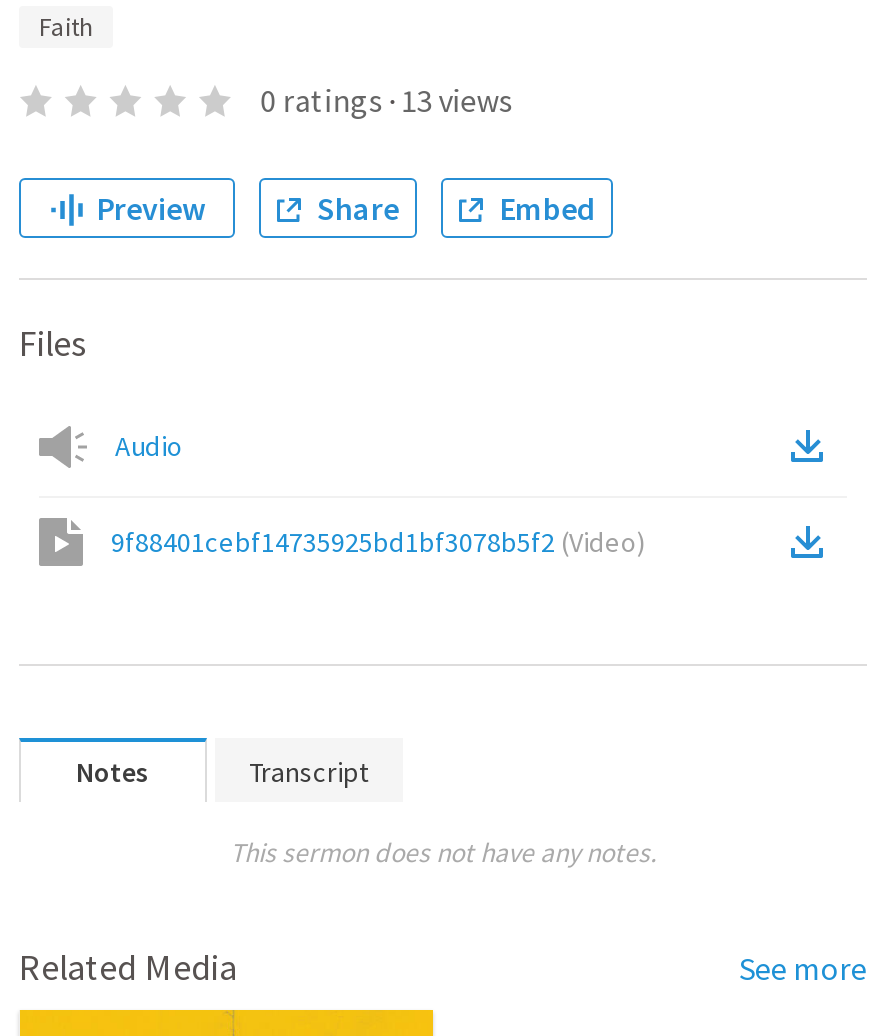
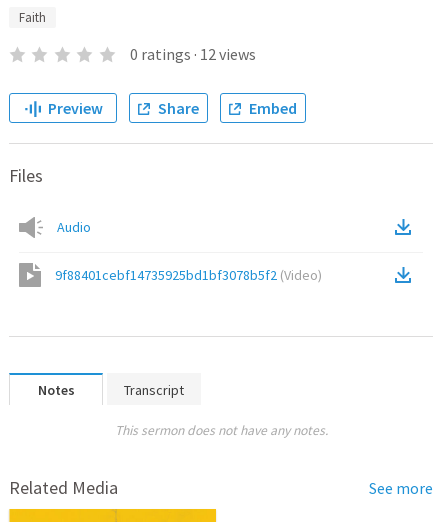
[260,80,512,120] 0 ratings · 13 views -> [130,44,256,64] 0 ratings · 12 views

